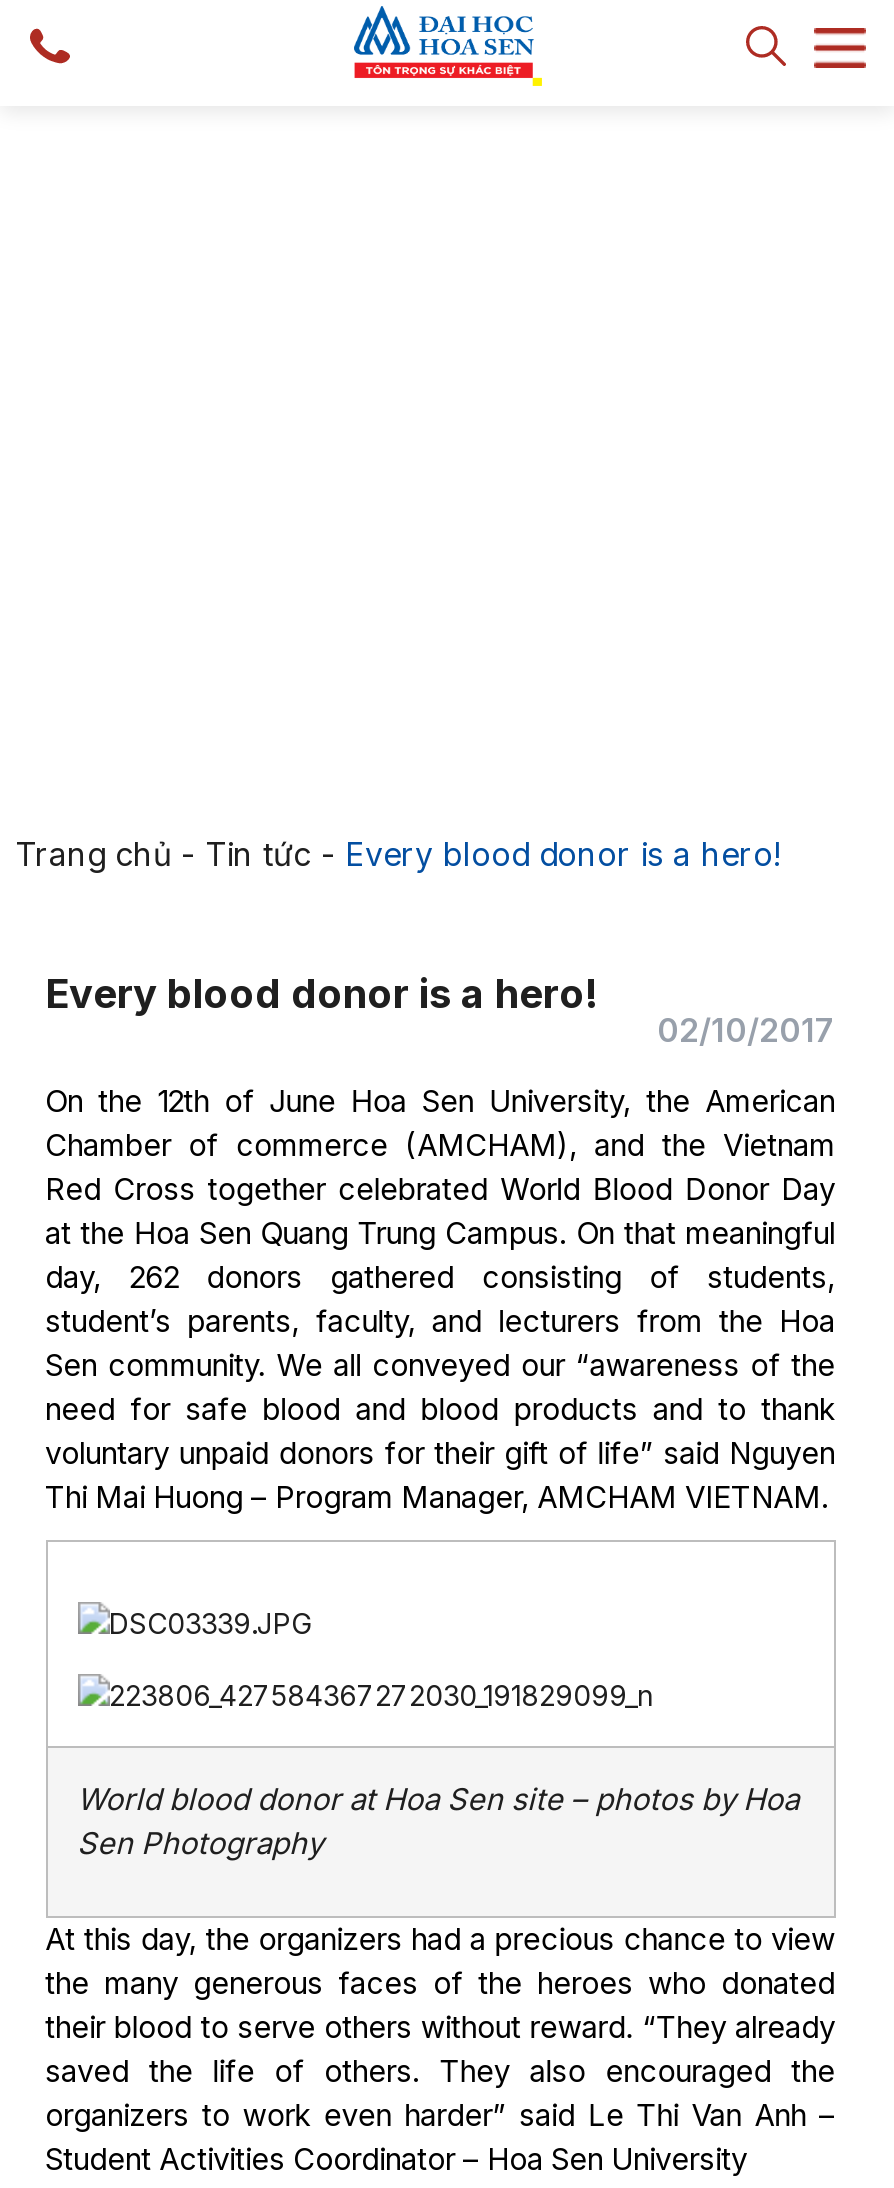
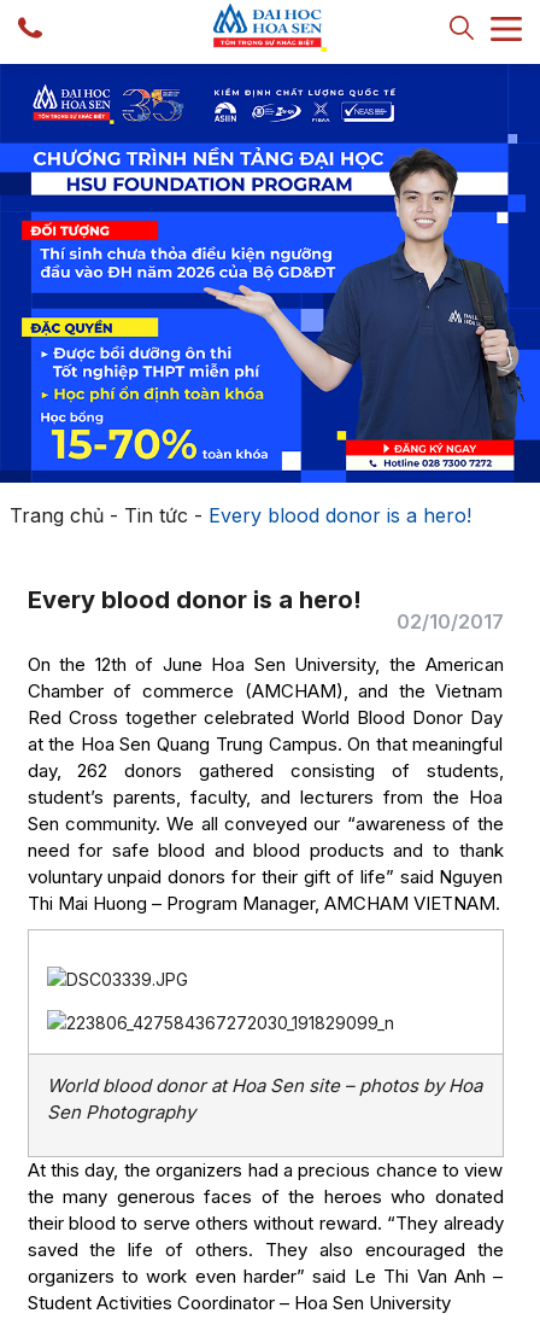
none -> [4,63,536,484] [image]

